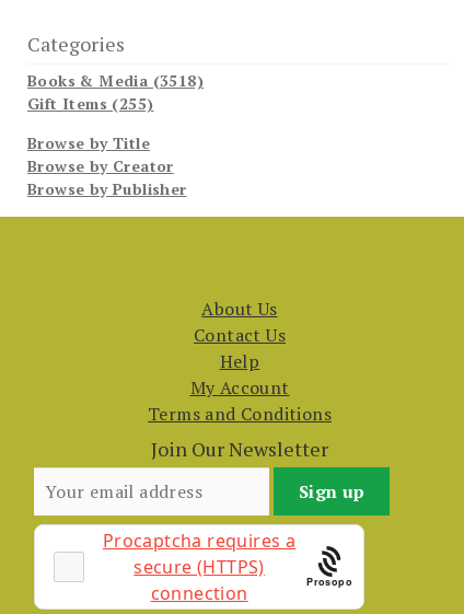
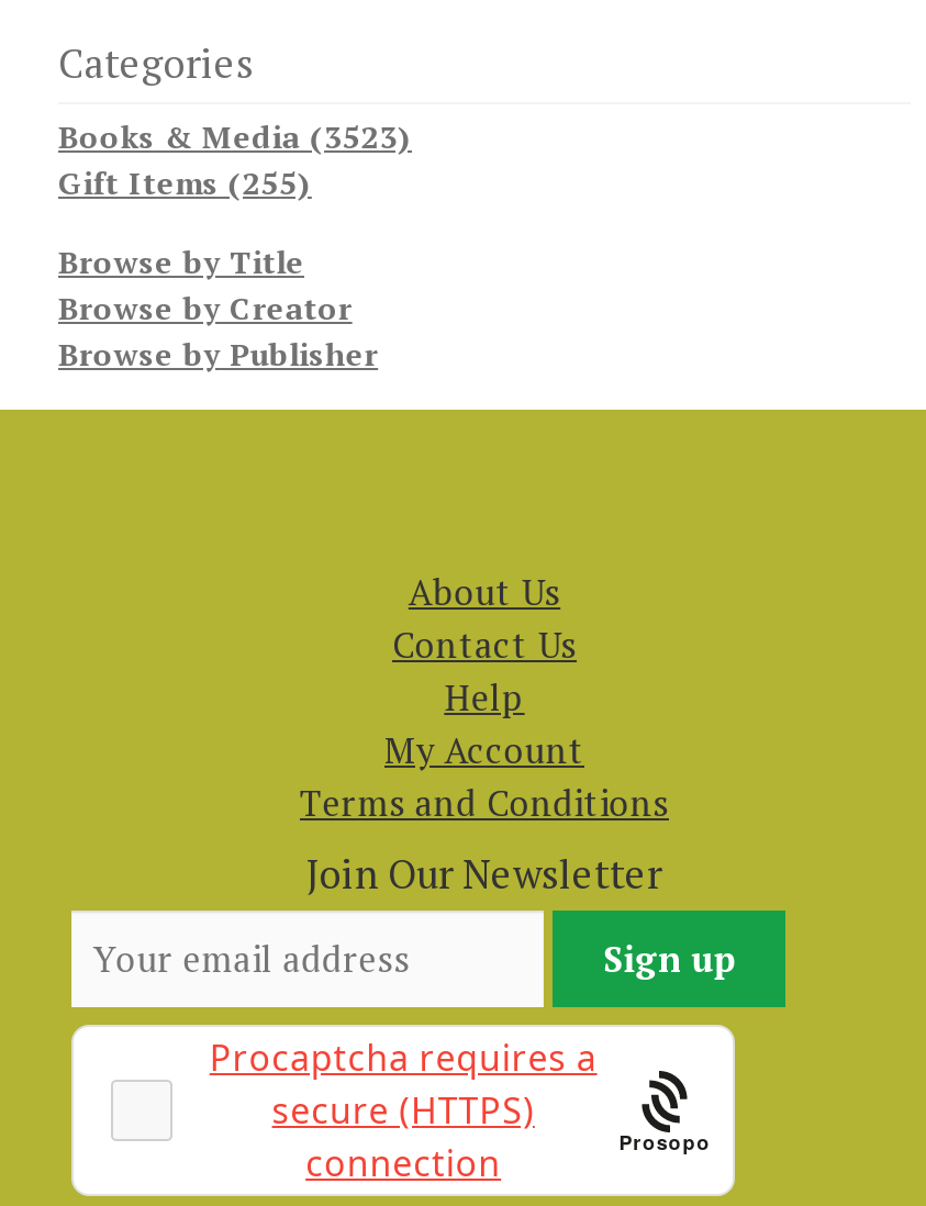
[27,70,204,91] Books & Media (3518) -> [58,115,412,157] Books & Media (3523)

